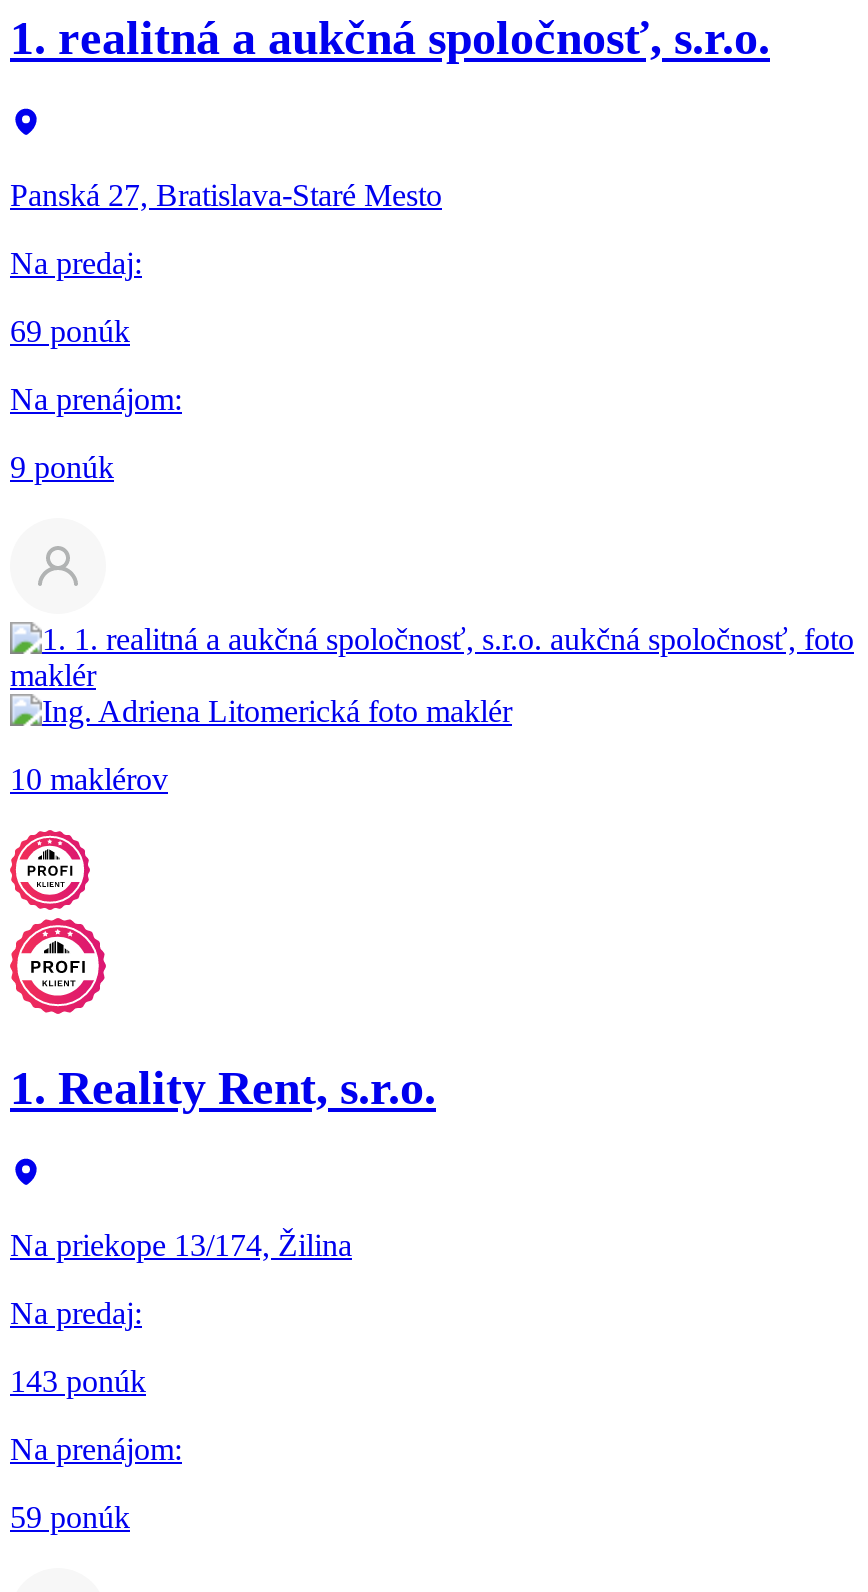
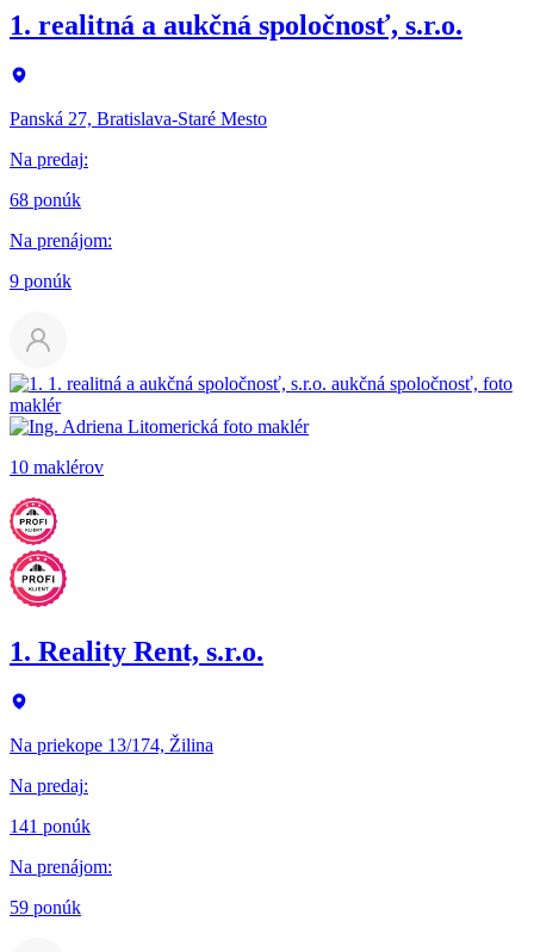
[10,315,130,349] 69 ponúk -> [10,190,81,210] 68 ponúk
[10,1364,146,1398] 143 ponúk -> [10,816,91,837] 141 ponúk

